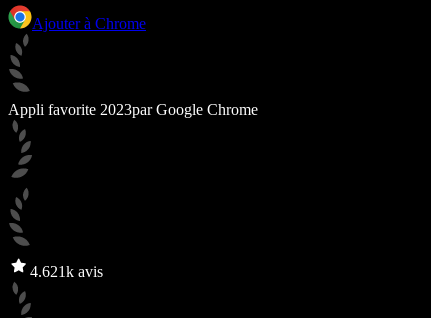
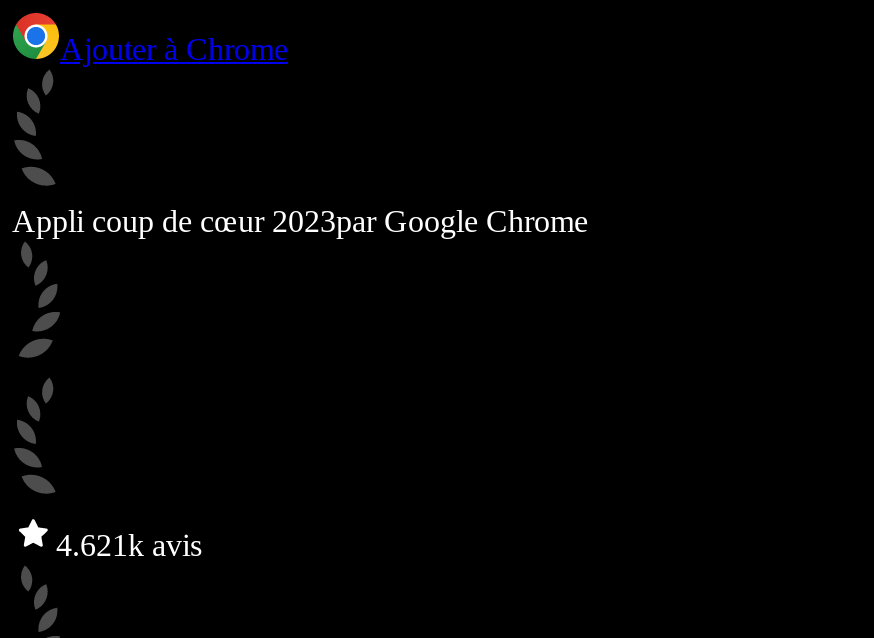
[8,101,258,118] Appli favorite 2023par Google Chrome -> [12,204,588,238] Appli coup de cœur 2023par Google Chrome

